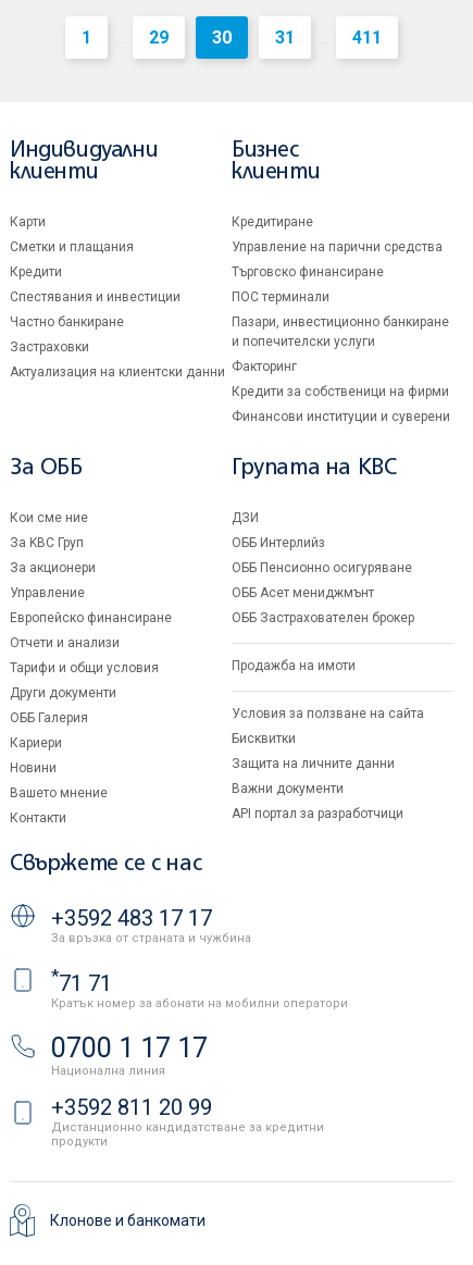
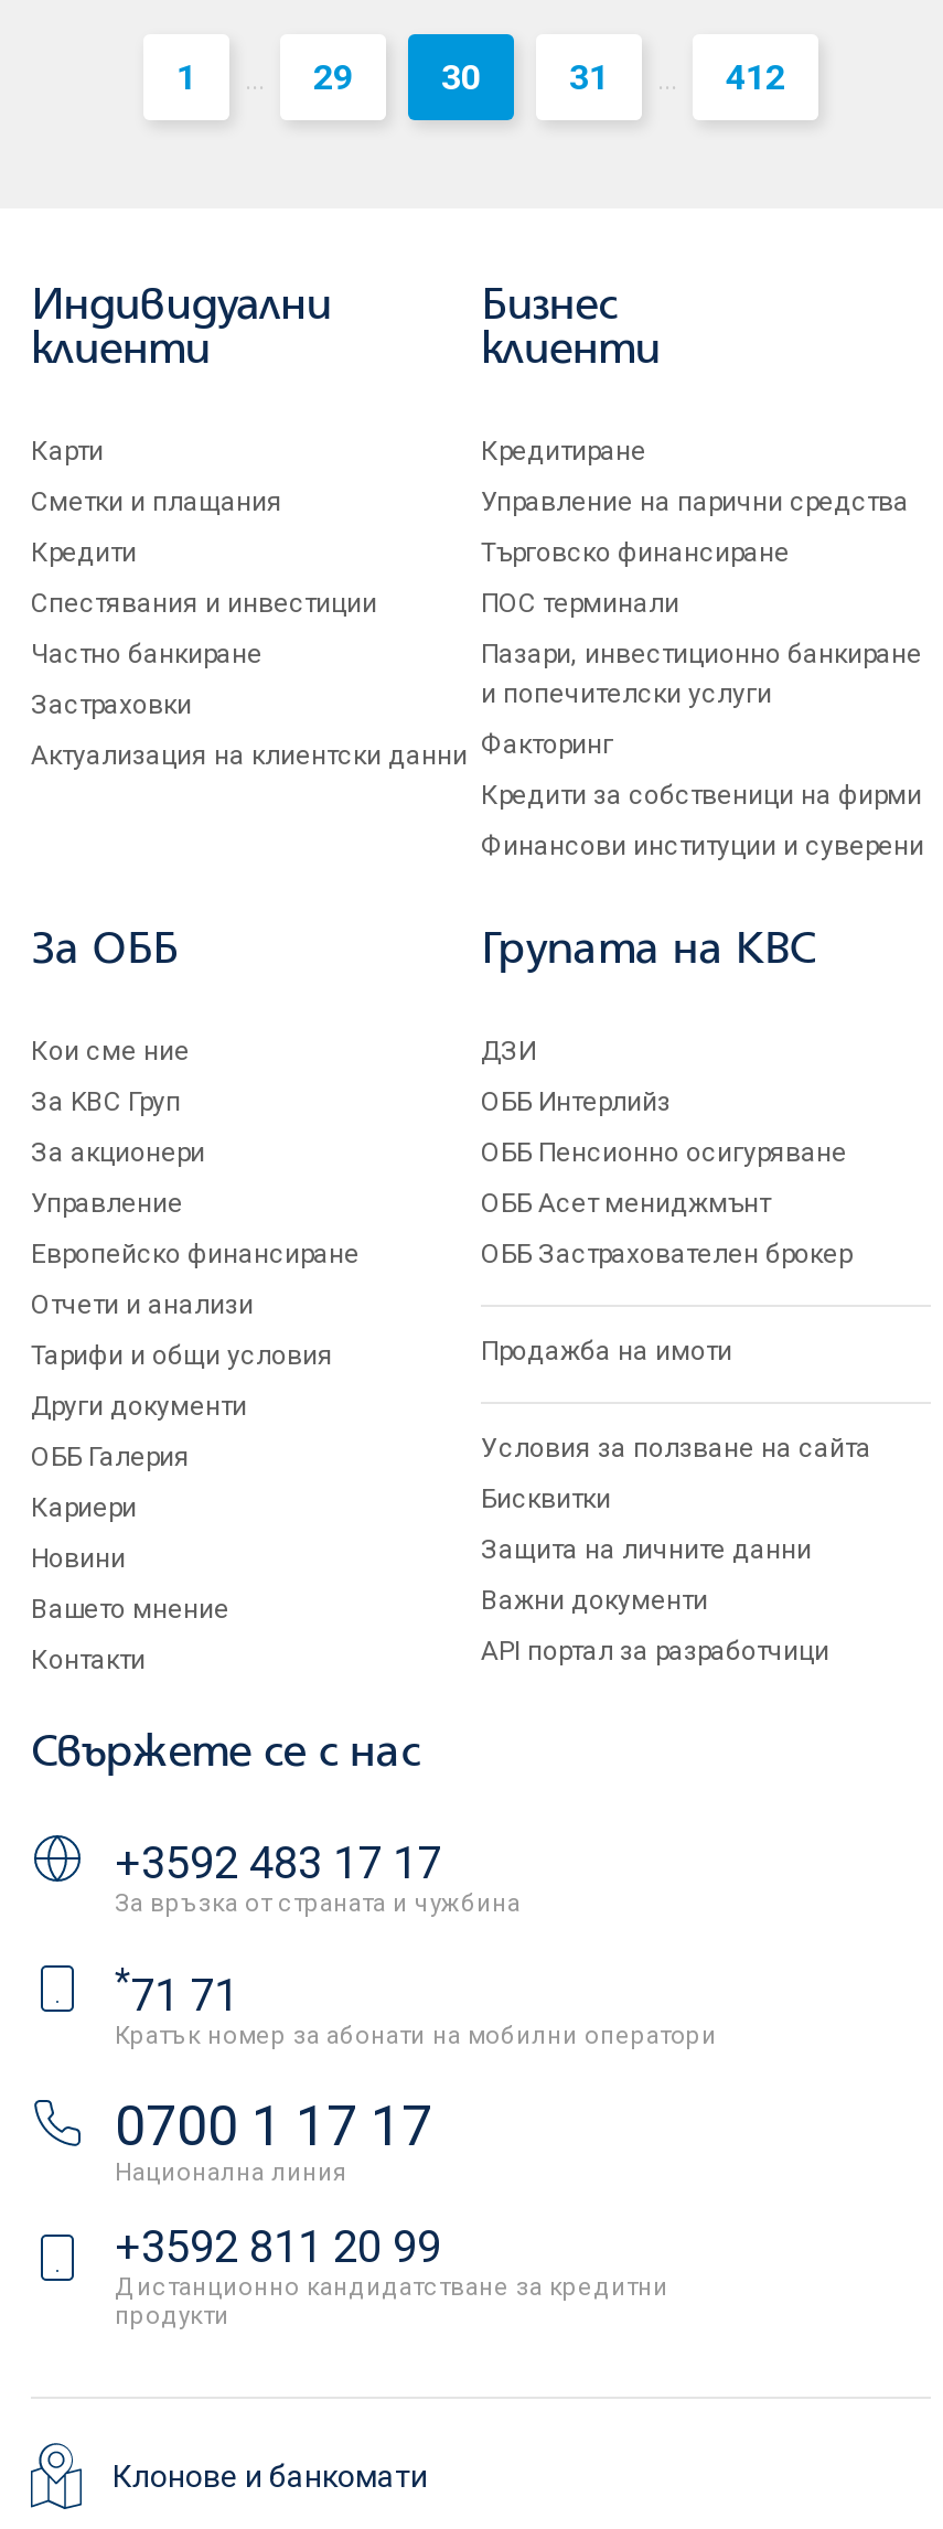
[352,27,382,48] 411 -> [726,56,785,98] 412

